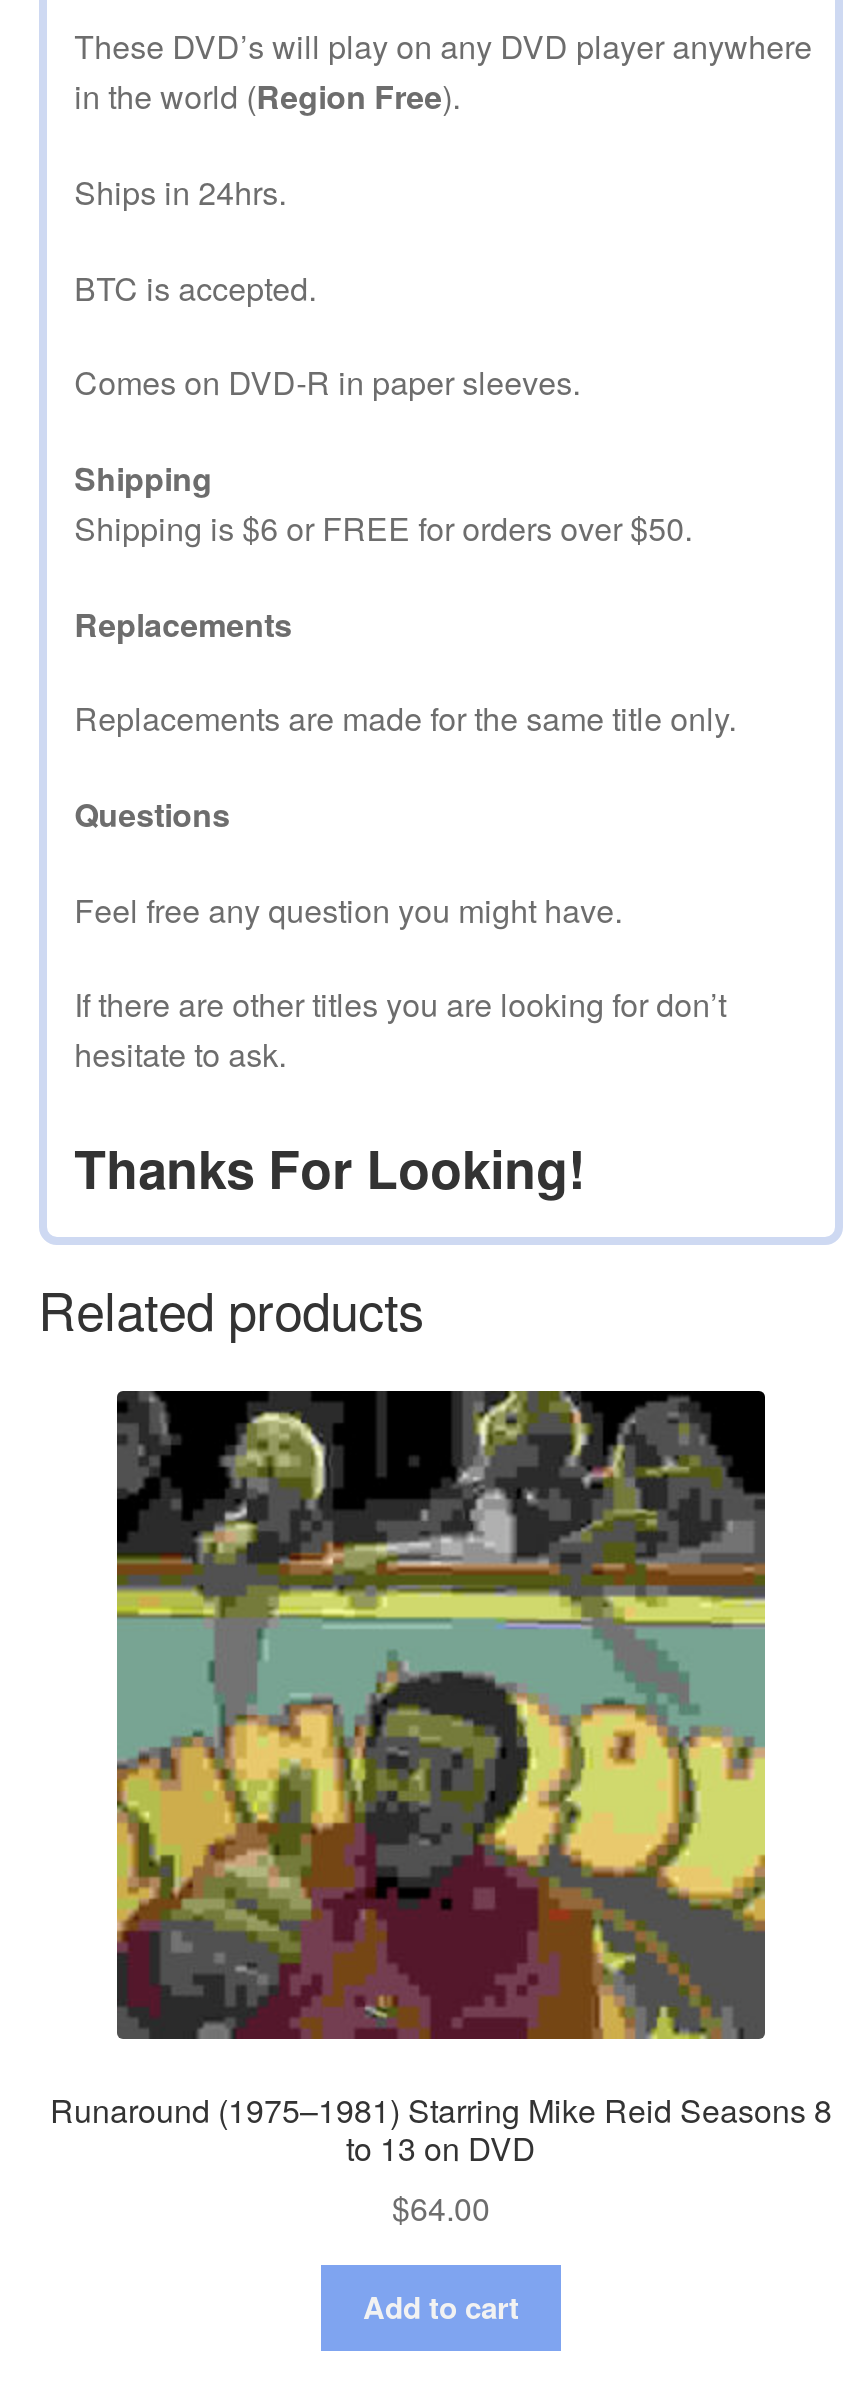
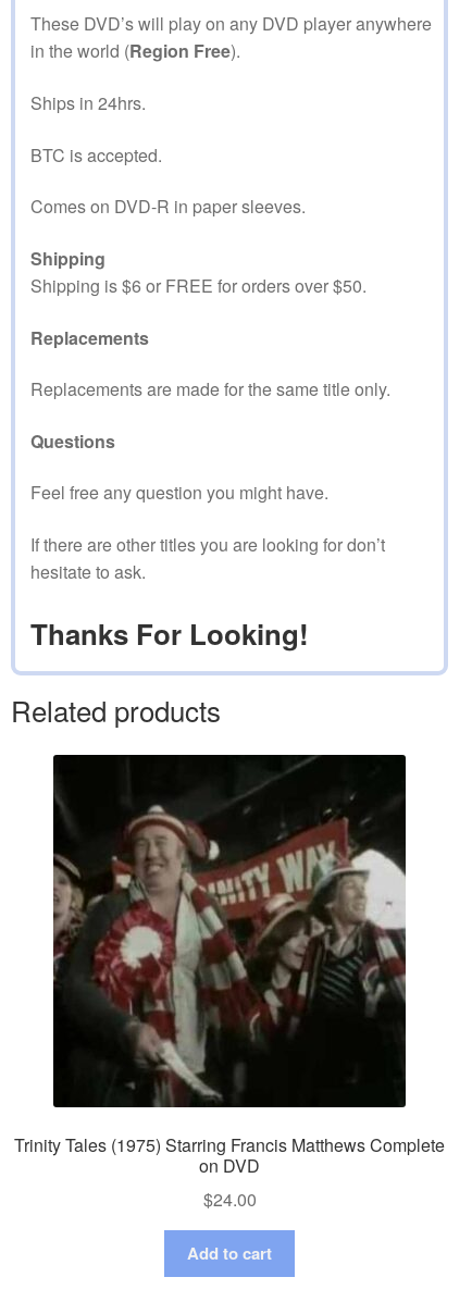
[50,1389,832,2231] [image] | Runaround (1975–1981) Starring Mike Reid Seasons 8 | to 13 on DVD | $64.00 -> [14,754,445,1212] [image] | Trinity Tales (1975) Starring Francis Matthews Complete | on DVD | $24.00

